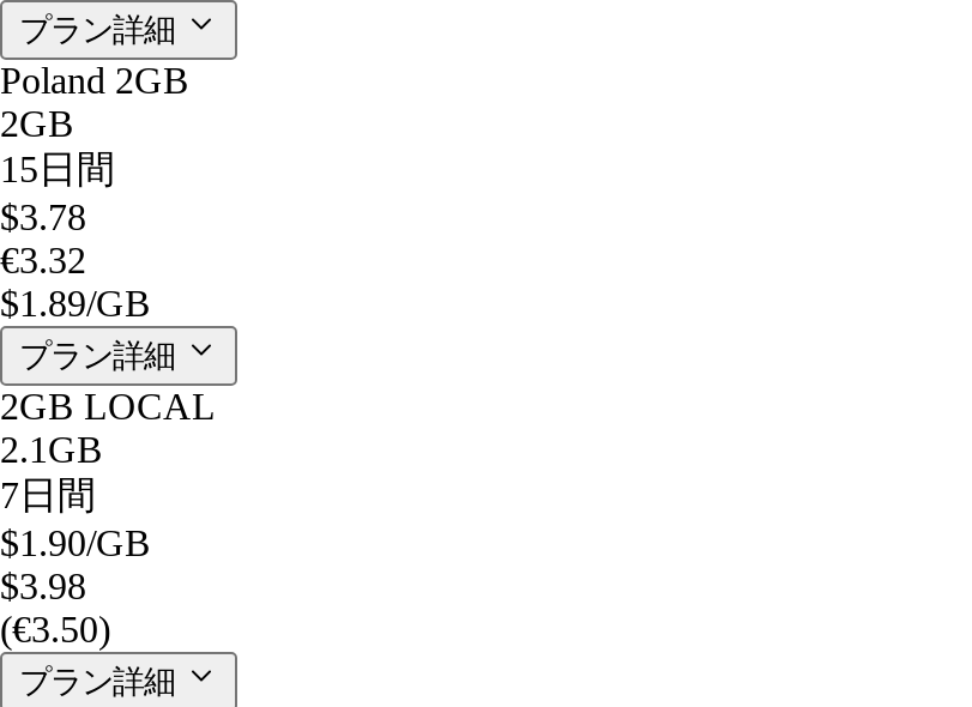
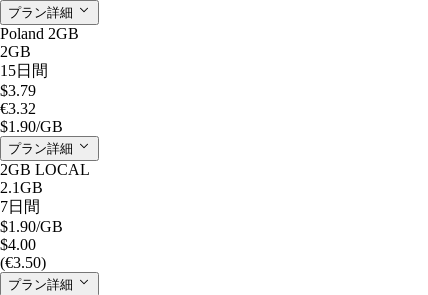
[0,196,86,237] $3.78 -> [0,82,36,99] $3.79
[0,282,151,323] $1.89/GB -> [0,118,63,135] $1.90/GB
[0,565,86,606] $3.98 -> [0,236,36,253] $4.00

